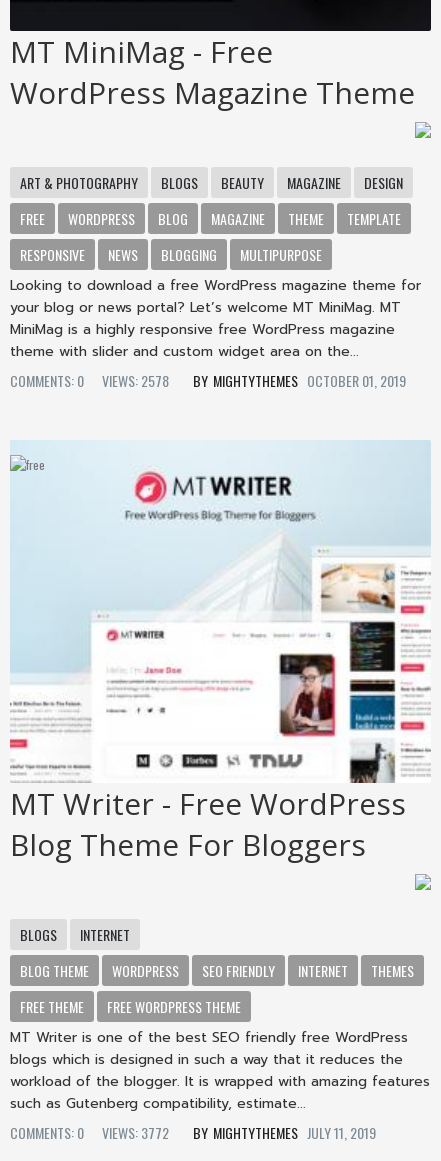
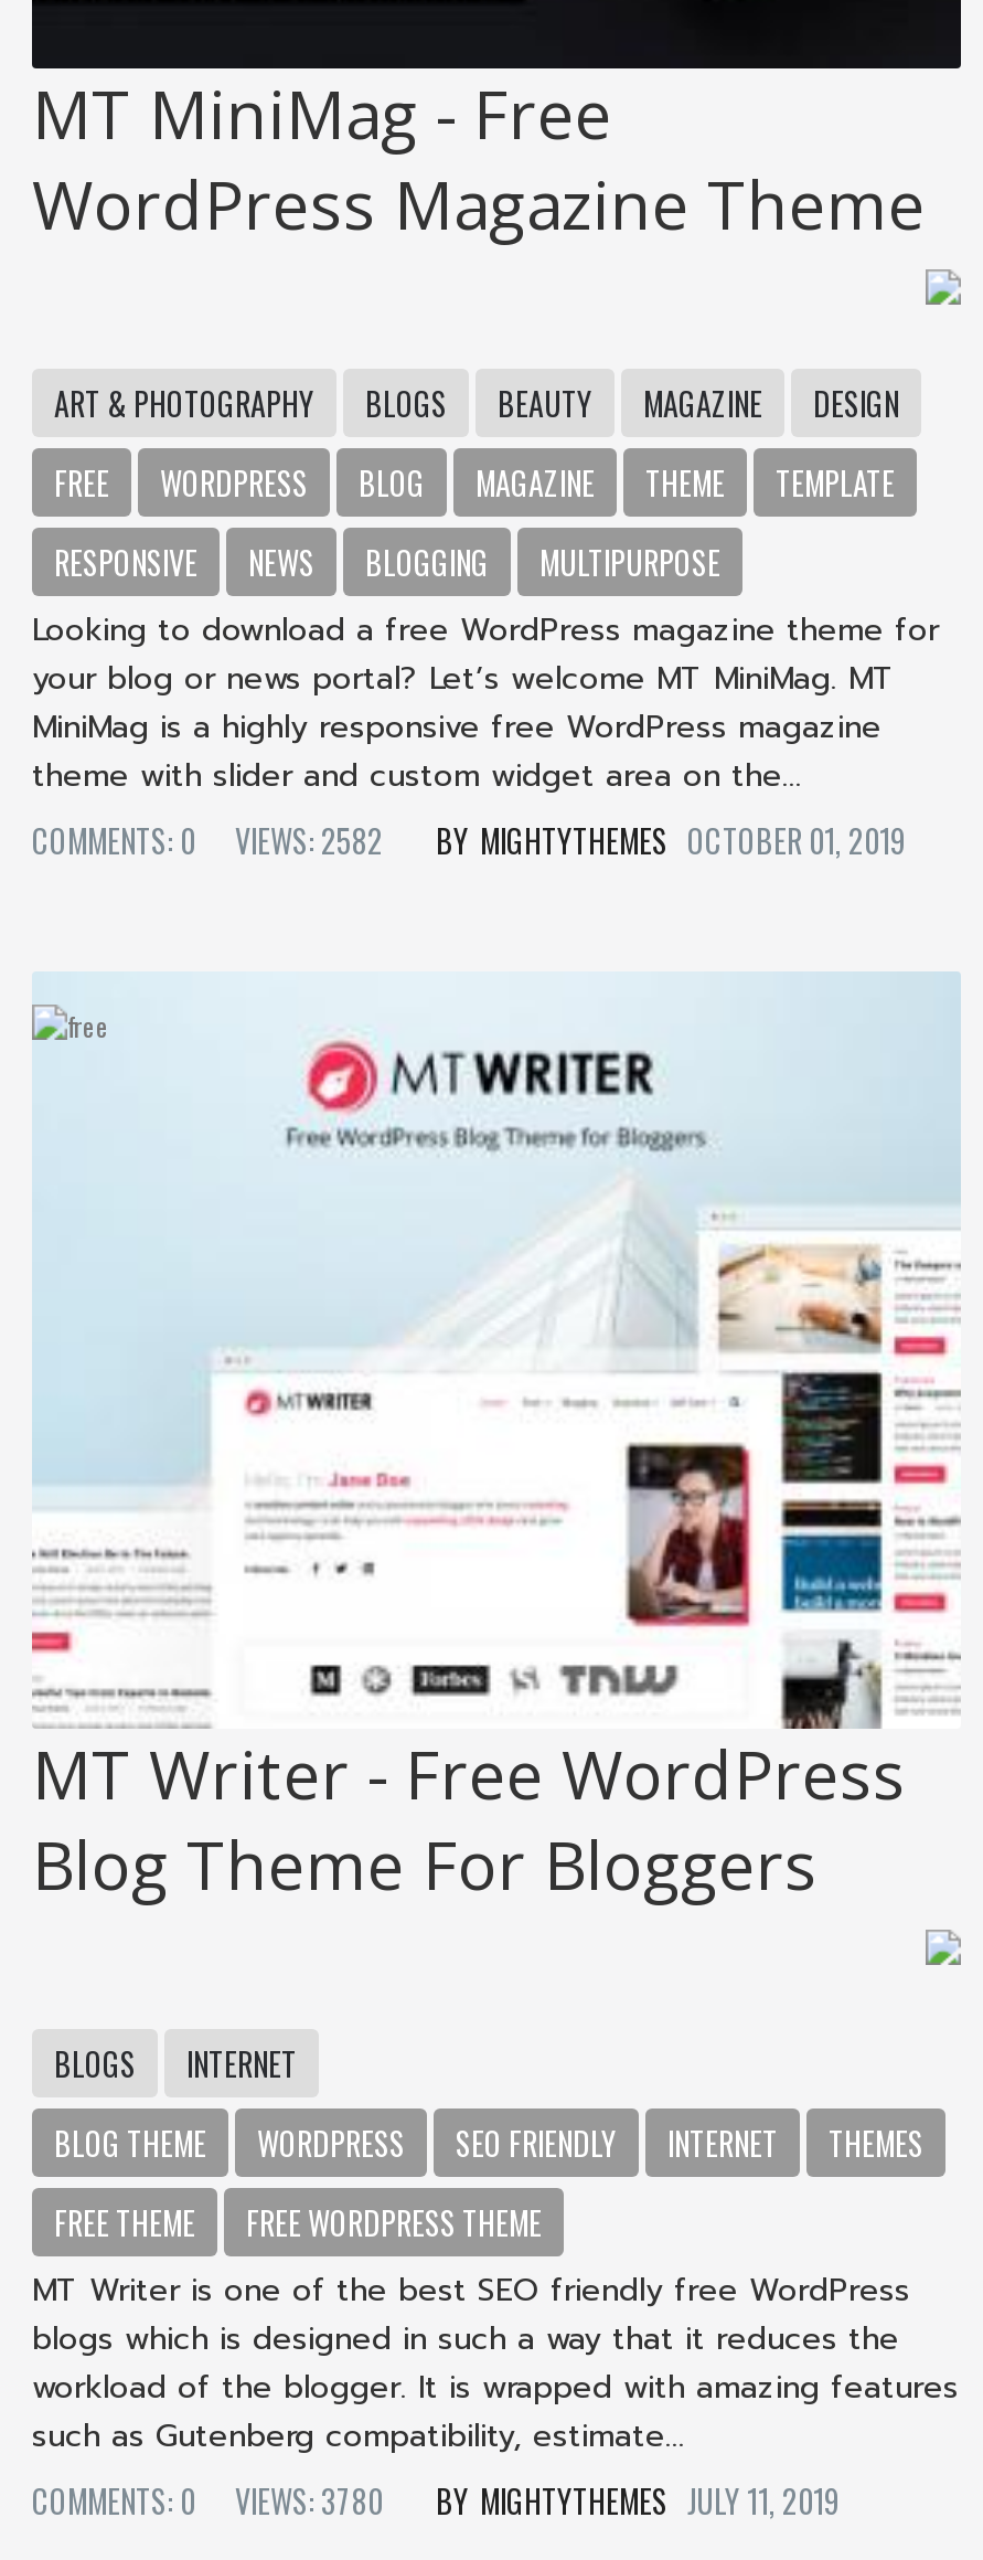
[10,370,406,391] COMMENTS: 0 VIEWS: 2578 MIGHTYTHEMES OCTOBER 01, 2019 -> [32,818,906,864] COMMENTS: 0 VIEWS: 2582 MIGHTYTHEMES OCTOBER 01, 2019
[10,1122,376,1143] COMMENTS: 0 VIEWS: 3772 MIGHTYTHEMES JULY 11, 2019 -> [32,2478,840,2524] COMMENTS: 0 VIEWS: 3780 MIGHTYTHEMES JULY 11, 2019

